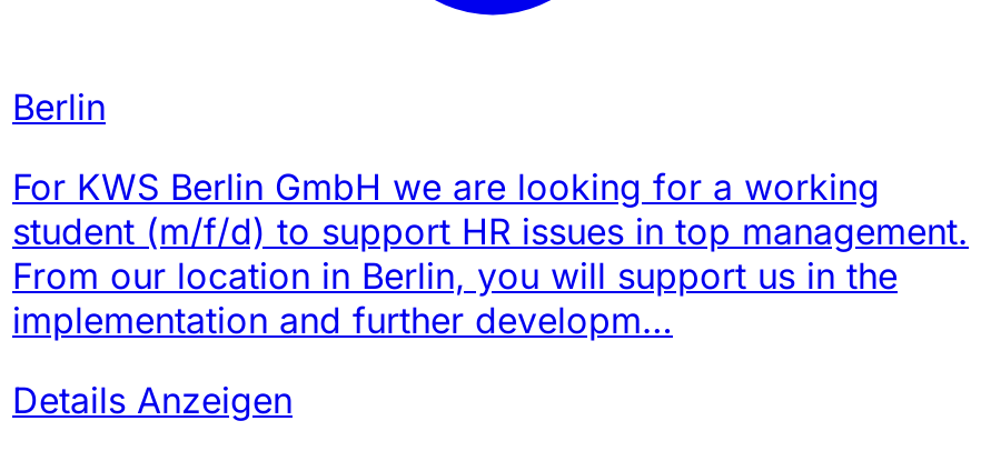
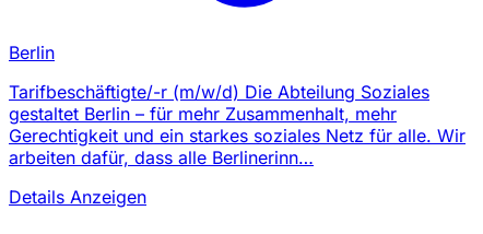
[12,163,969,341] For KWS Berlin GmbH we are looking for a working | student (m/f/d) to support HR issues in top management. | From our location in Berlin, you will support us in the | implementation and further developm… -> [9,80,466,168] Tarifbeschäftigte/-r (m/w/d) Die Abteilung Soziales | gestaltet Berlin – für mehr Zusammenhalt, mehr | Gerechtigkeit und ein starkes soziales Netz für alle. Wir | arbeiten dafür, dass alle Berlinerinn…

